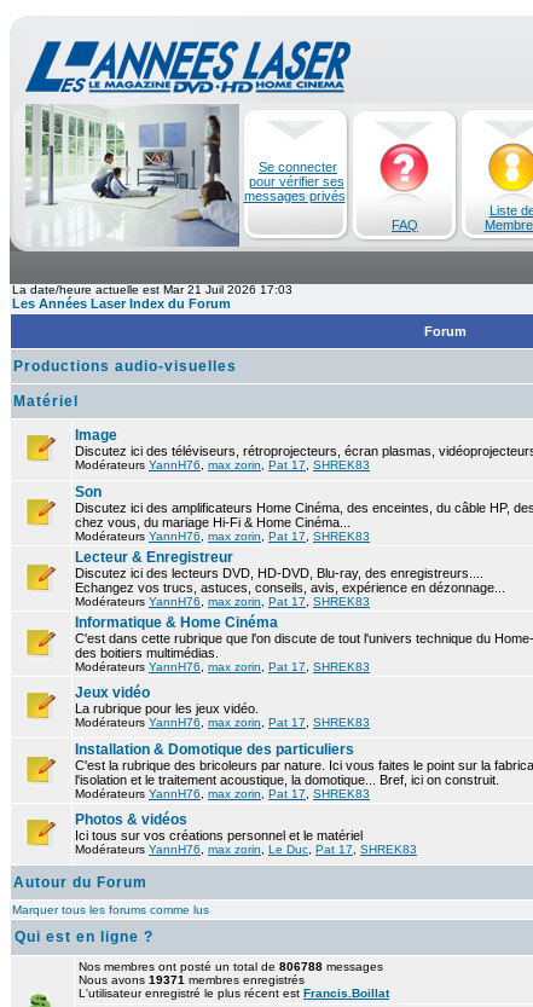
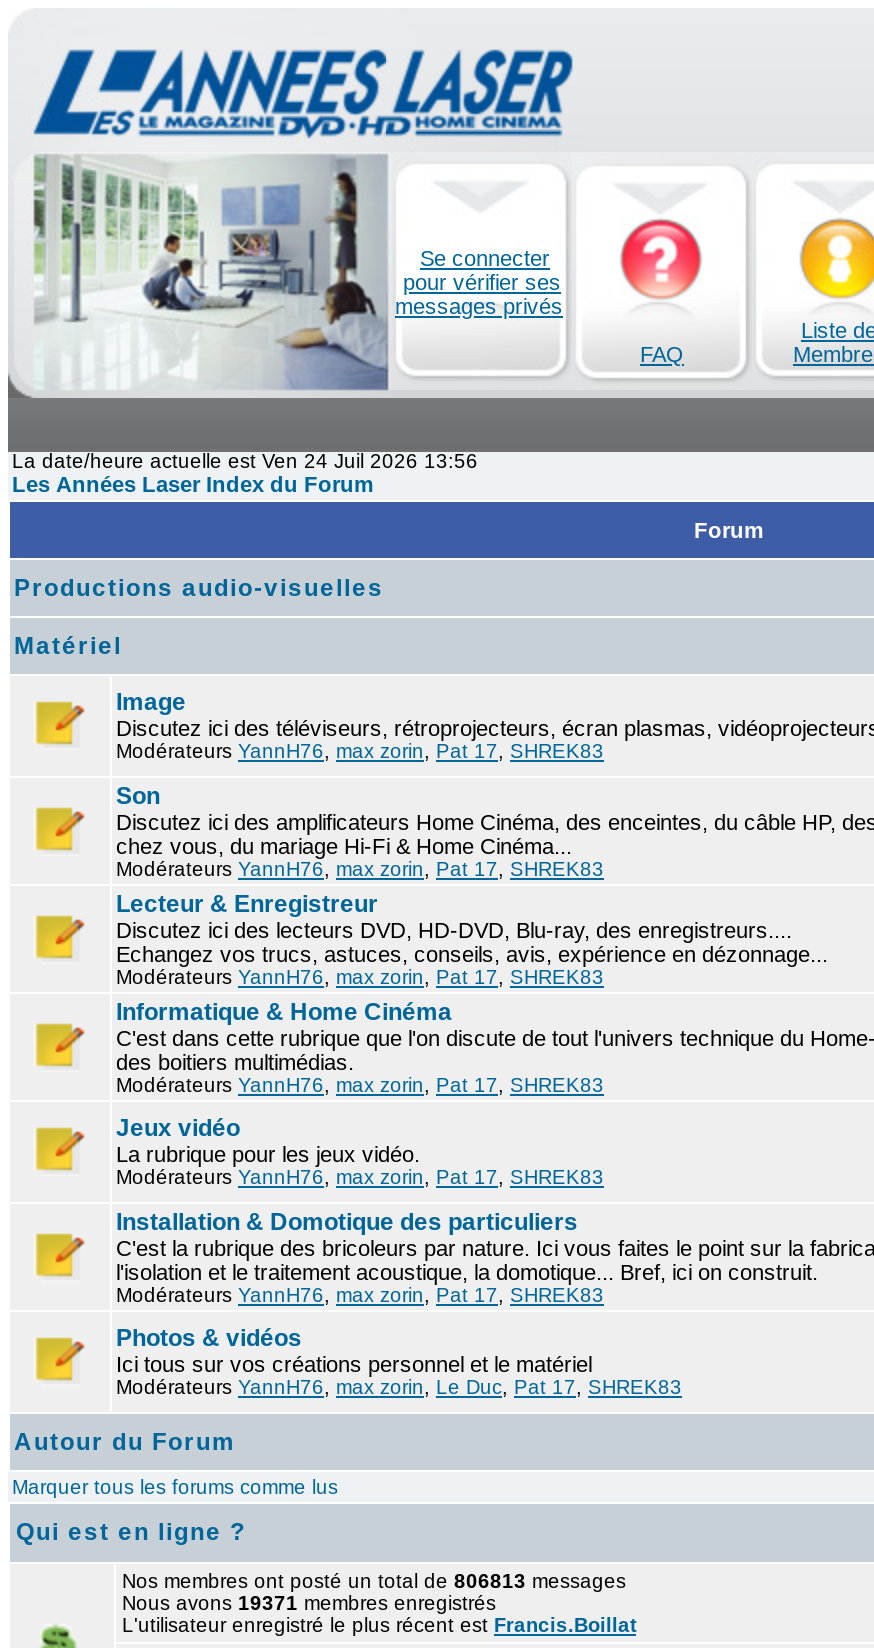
[12,283,292,296] La date/heure actuelle est Mar 21 Juil 2026 17:03 -> [12,450,478,472] La date/heure actuelle est Ven 24 Juil 2026 13:56
[79,960,383,973] Nos membres ont posté un total de 806788 messages -> [122,1570,626,1592] Nos membres ont posté un total de 806813 messages

